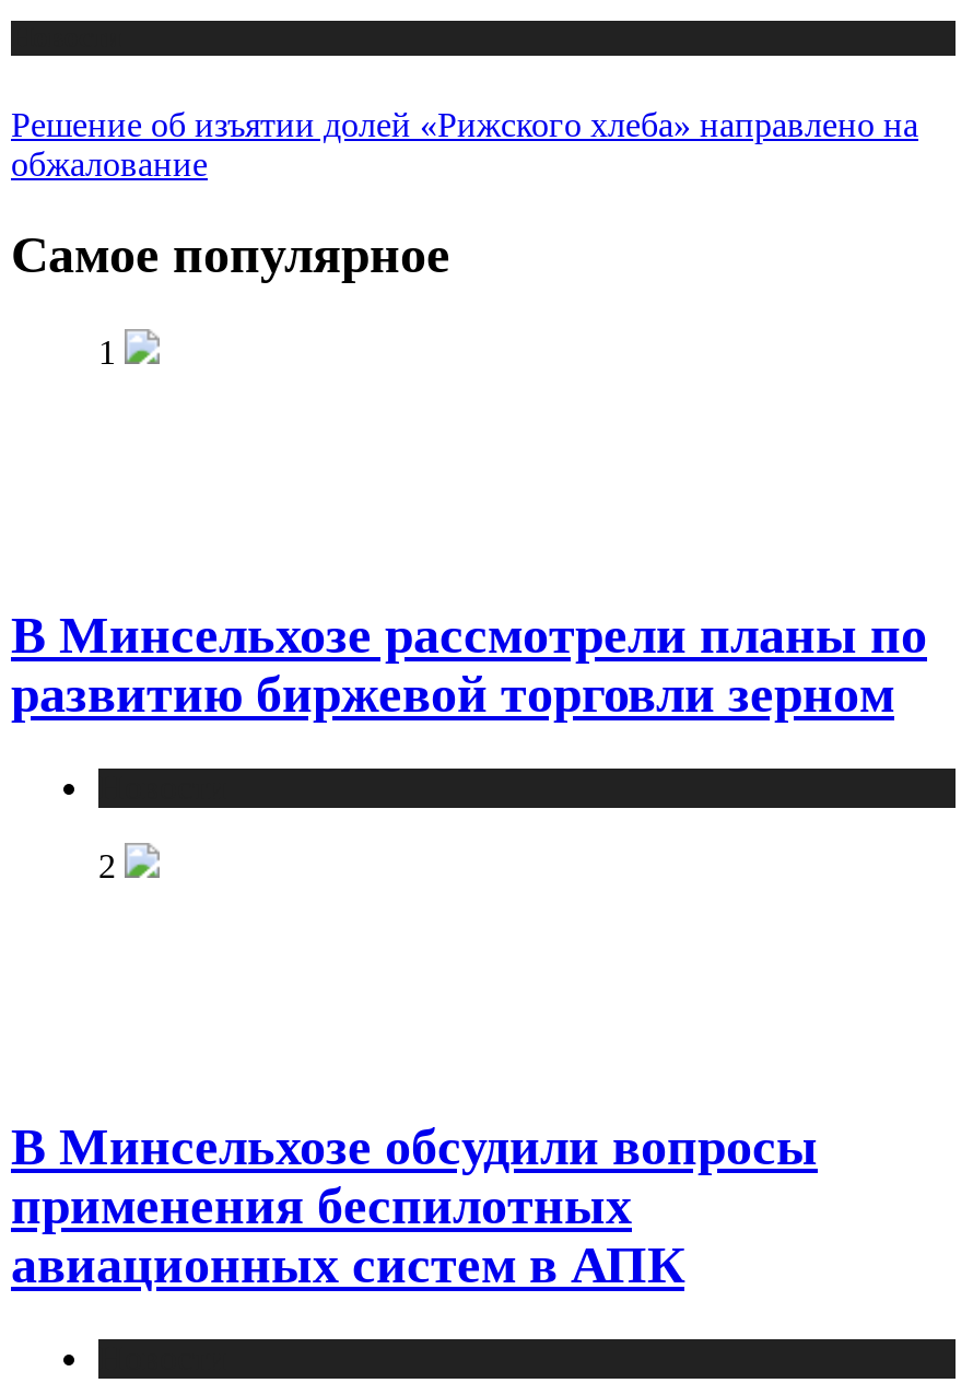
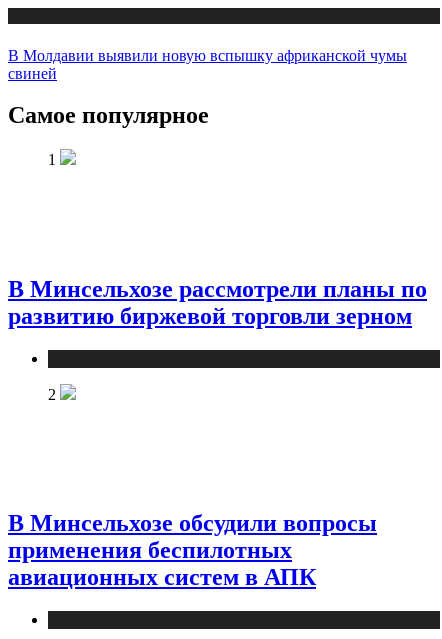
[11,105,918,181] Решение об изъятии долей «Рижского хлеба» направлено на | обжалование -> [8,46,407,81] В Молдавии выявили новую вспышку африканской чумы | свиней

